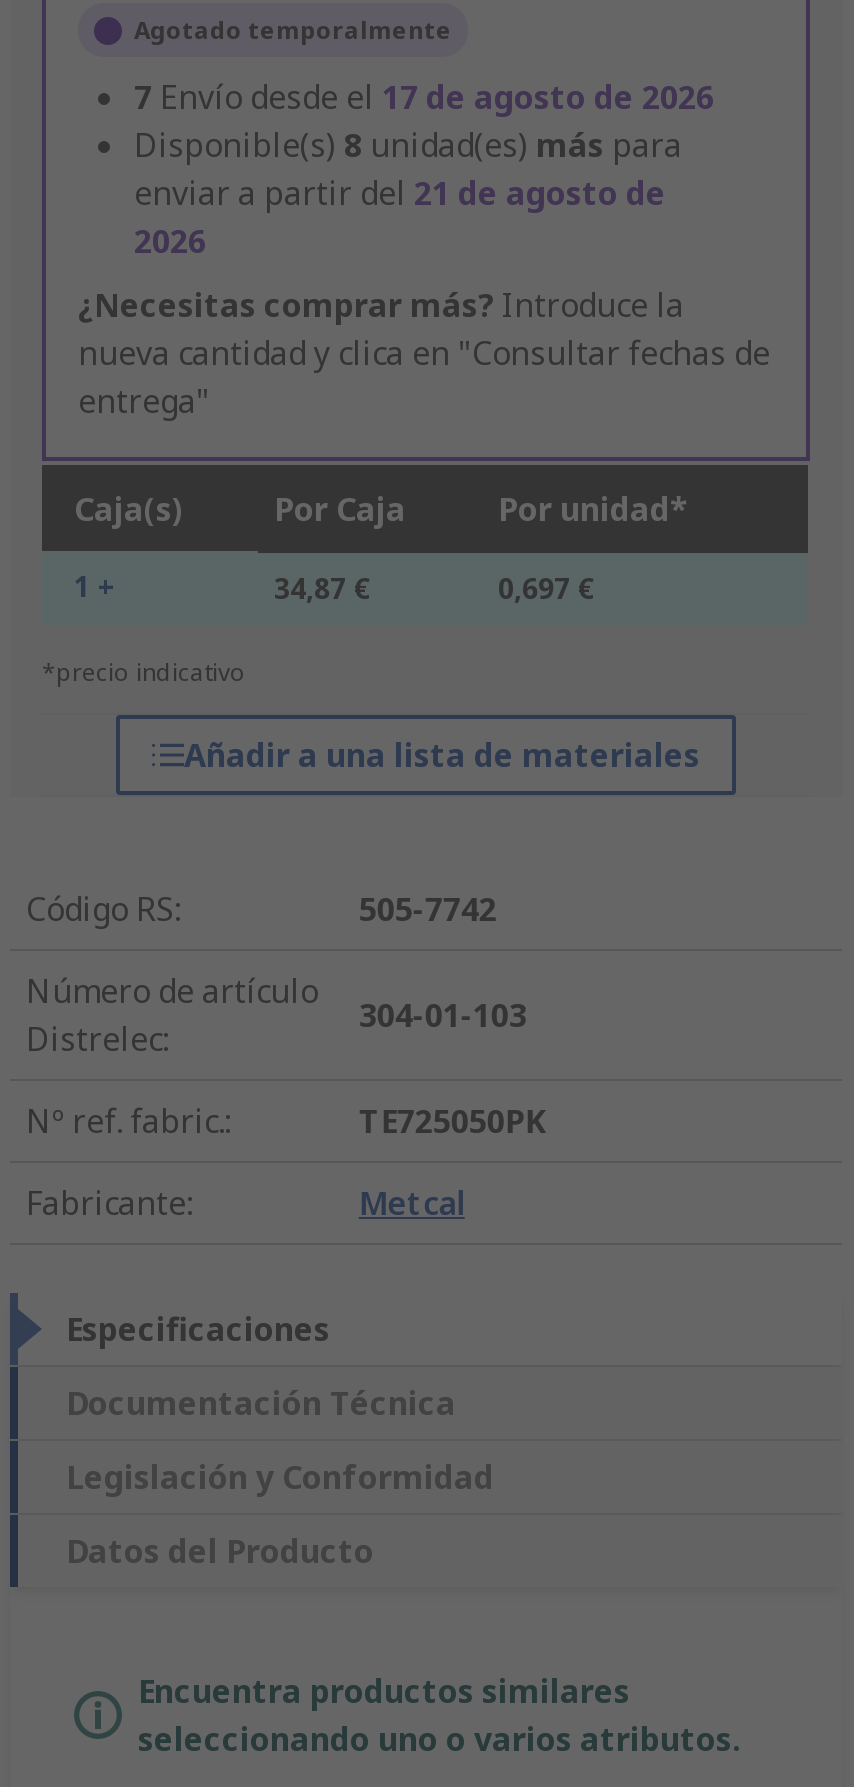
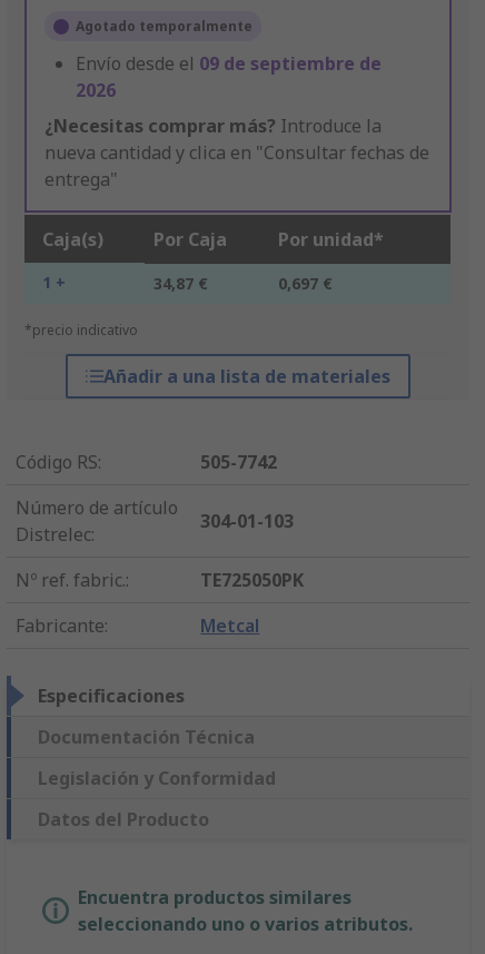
[134,76,714,216] 7 Envío desde el 17 de agosto de 2026 | Disponible(s) 8 unidad(es) más para | enviar a partir del 21 de agosto de -> [76,52,382,76] Envío desde el 09 de septiembre de

